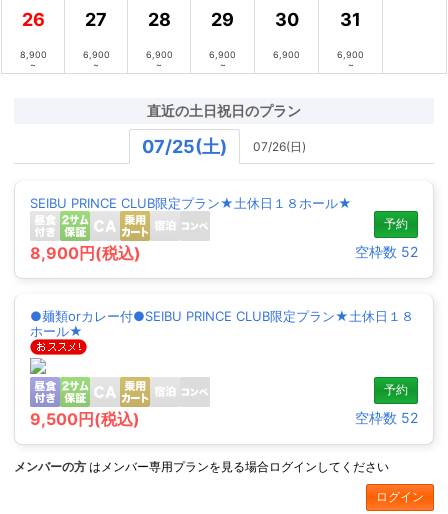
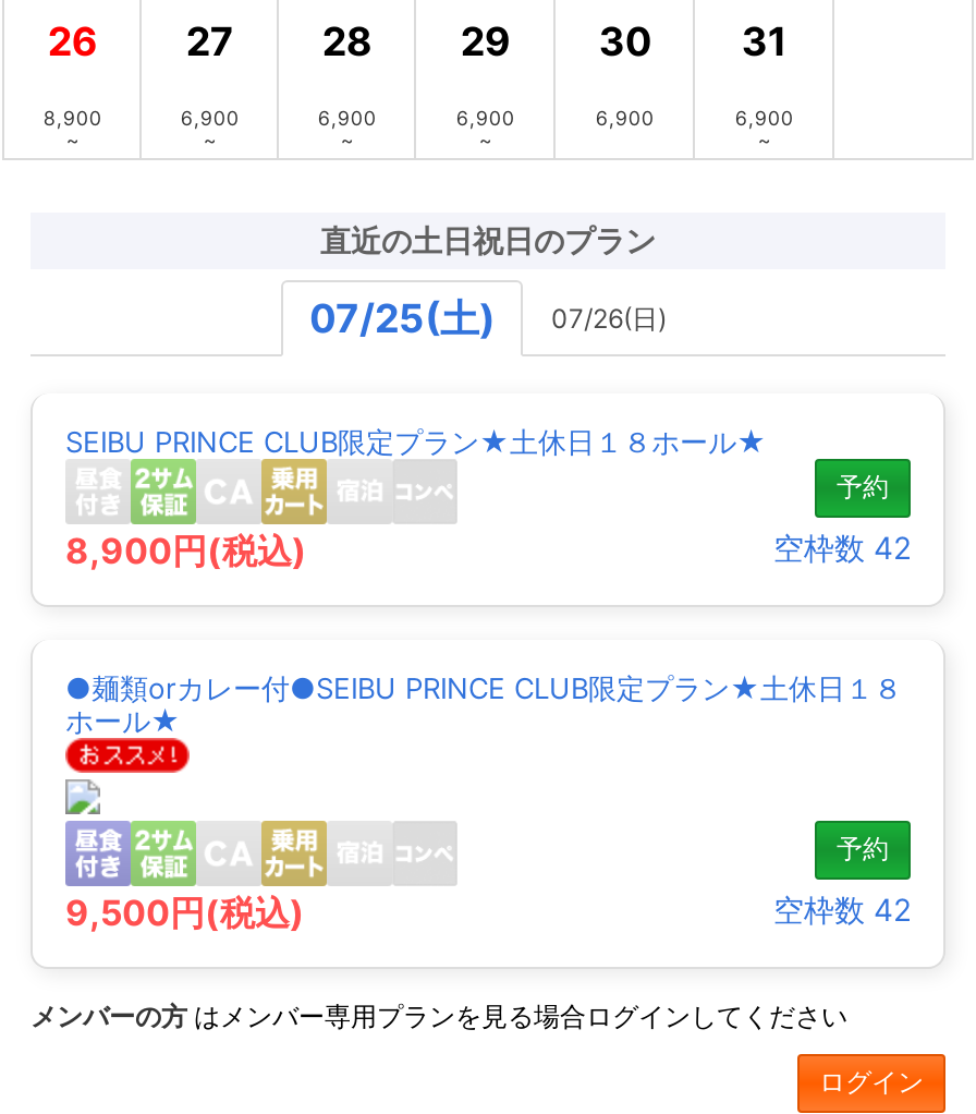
[355,243,418,260] 空枠数52 -> [773,528,911,565] 空枠数42
[355,409,418,426] 空枠数52 -> [773,890,911,927] 空枠数42

